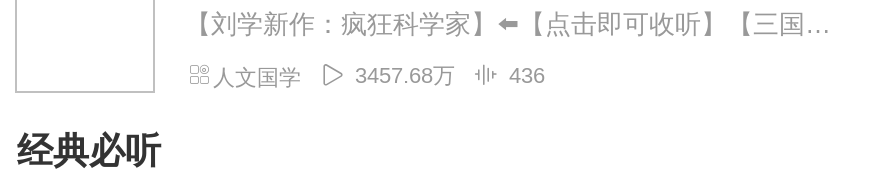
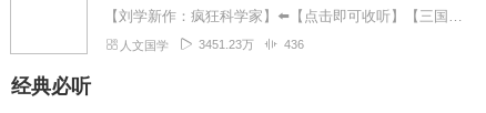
[355,63,455,87] 3457.68万 -> [199,38,254,51] 3451.23万

